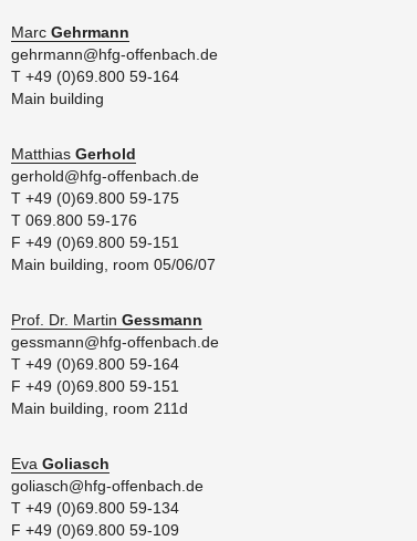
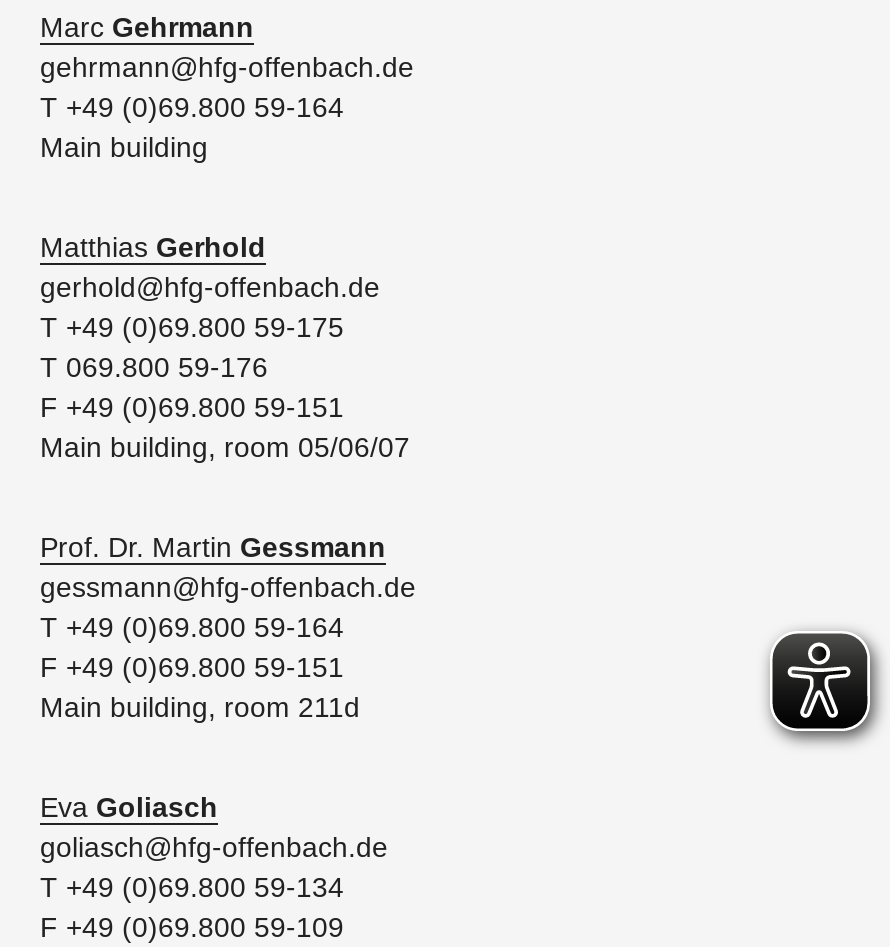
none -> [766,629,882,745] [image]

